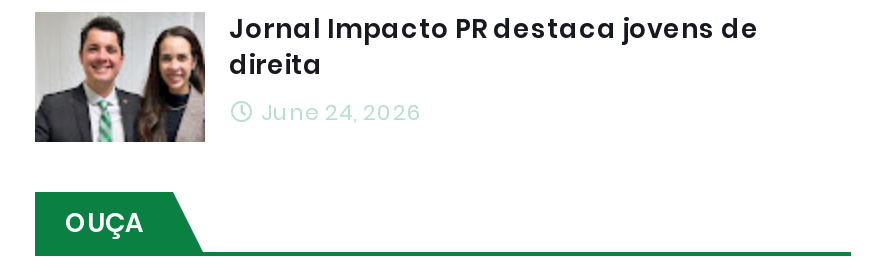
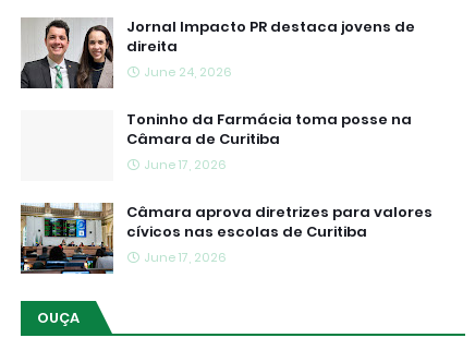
none -> [20,109,433,275] [image] | Toninho da Farmácia toma posse na | Câmara de Curitiba | June 17, 2026 | Câmara aprova diretrizes para valores | cívicos nas escolas de Curitiba | June 17, 2026

